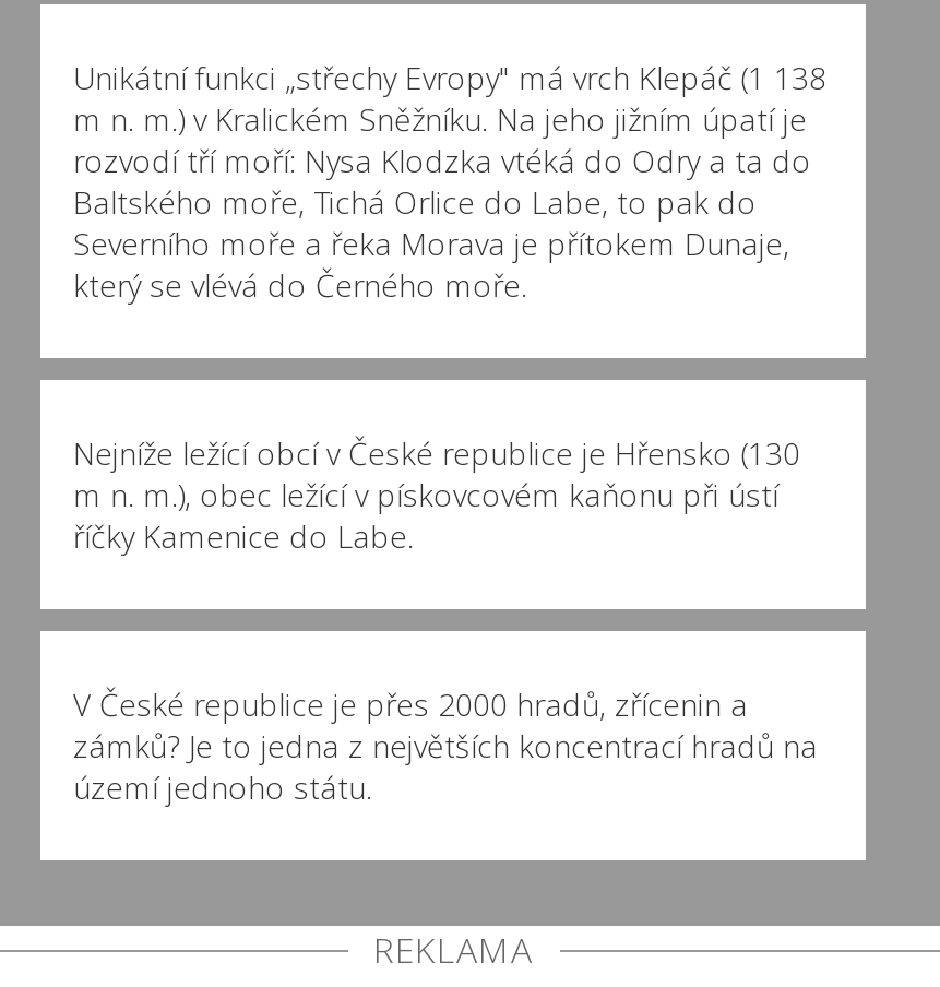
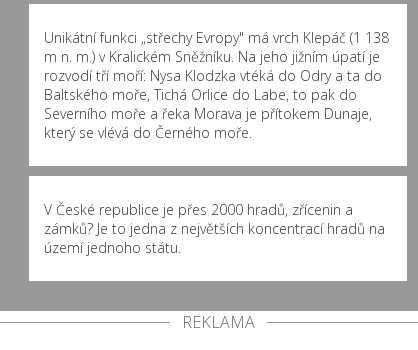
[73,433,800,558] Nejníže ležící obcí v České republice je Hřensko (130 | m n. m.), obec ležící v pískovcovém kaňonu při ústí | říčky Kamenice do Labe. -> none

